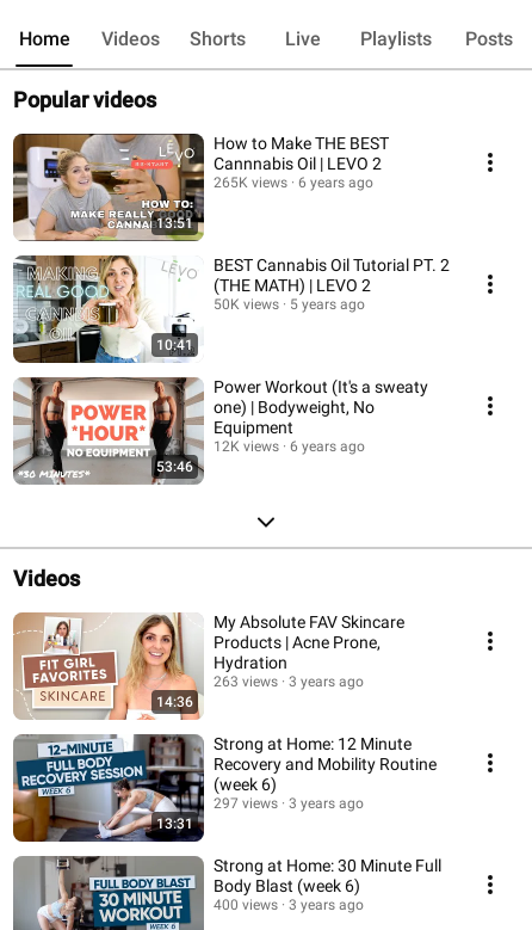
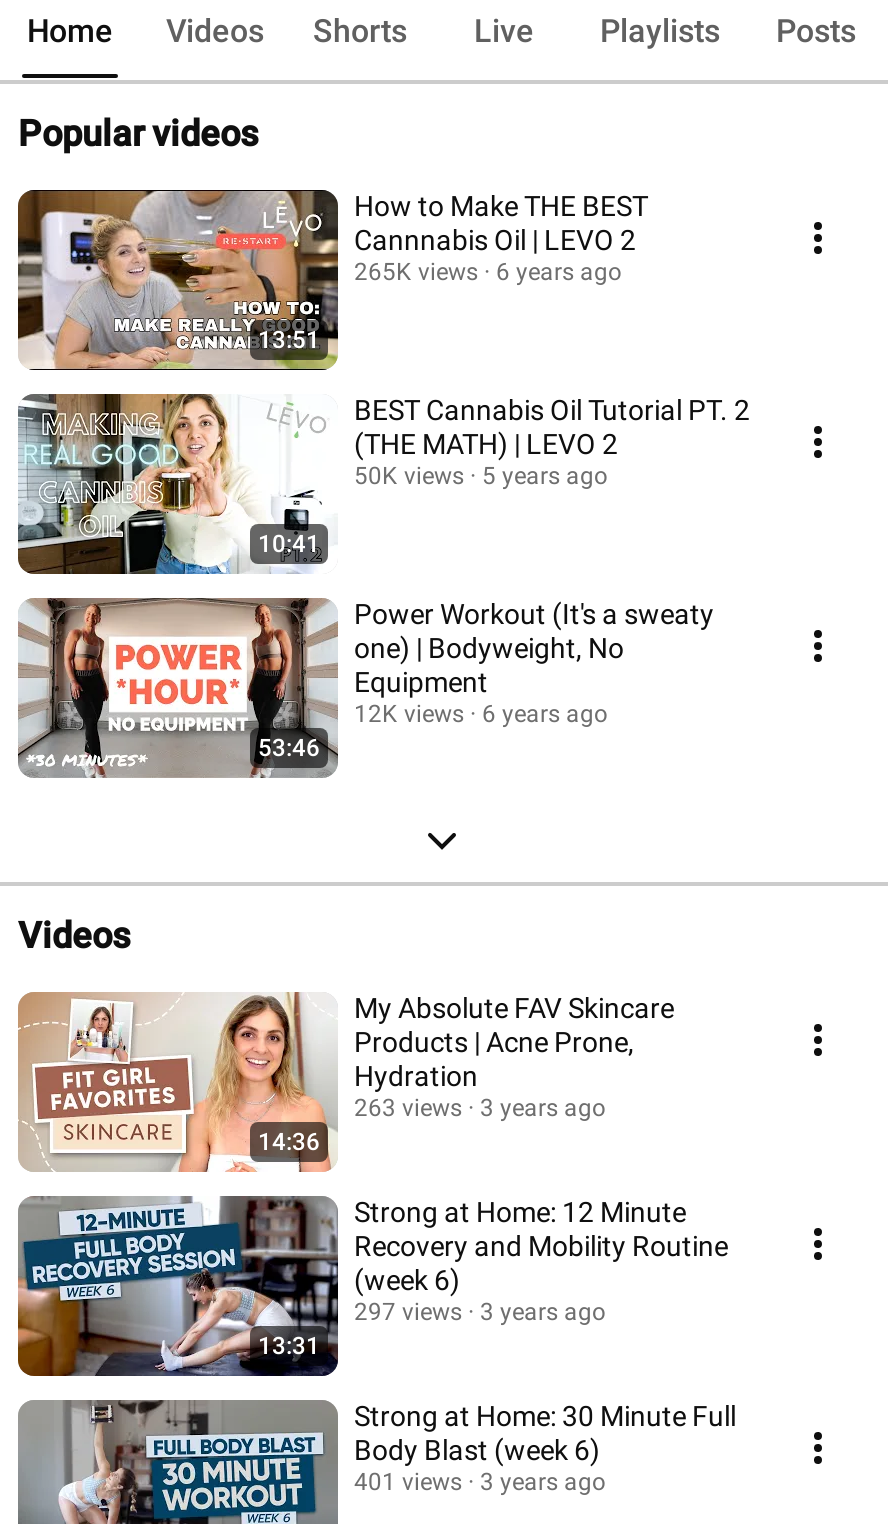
[214,897,364,913] 400 views 3 years ago -> [354,1468,606,1496] 401 views 3 years ago

